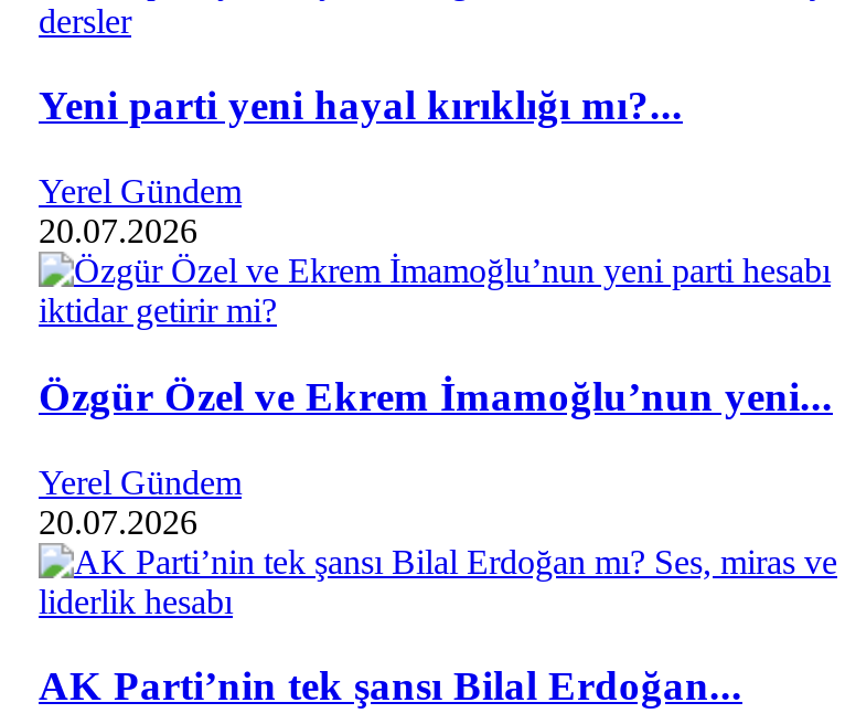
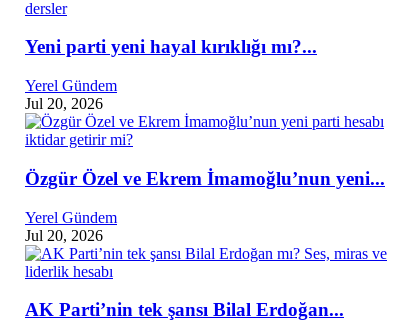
[39,212,197,250] 20.07.2026 -> [25,95,103,112] Jul 20, 2026
[39,502,197,540] 20.07.2026 -> [25,227,103,244] Jul 20, 2026

